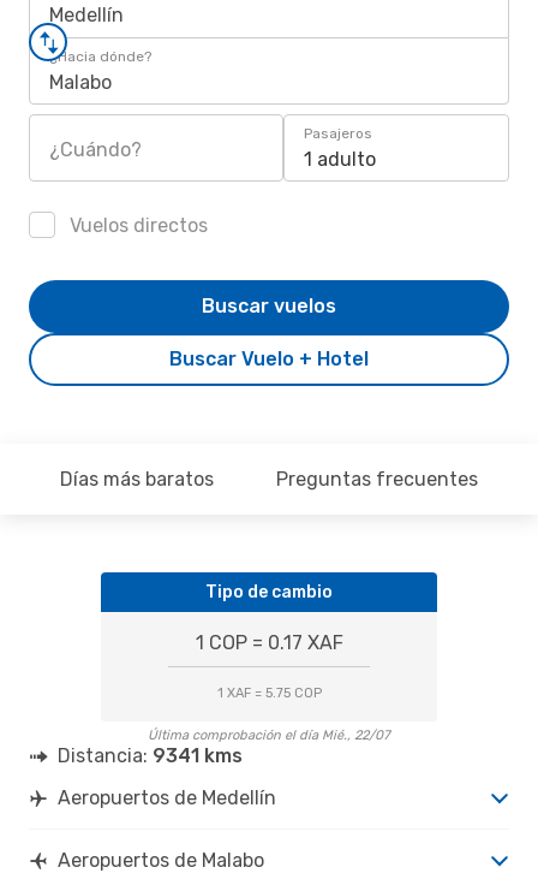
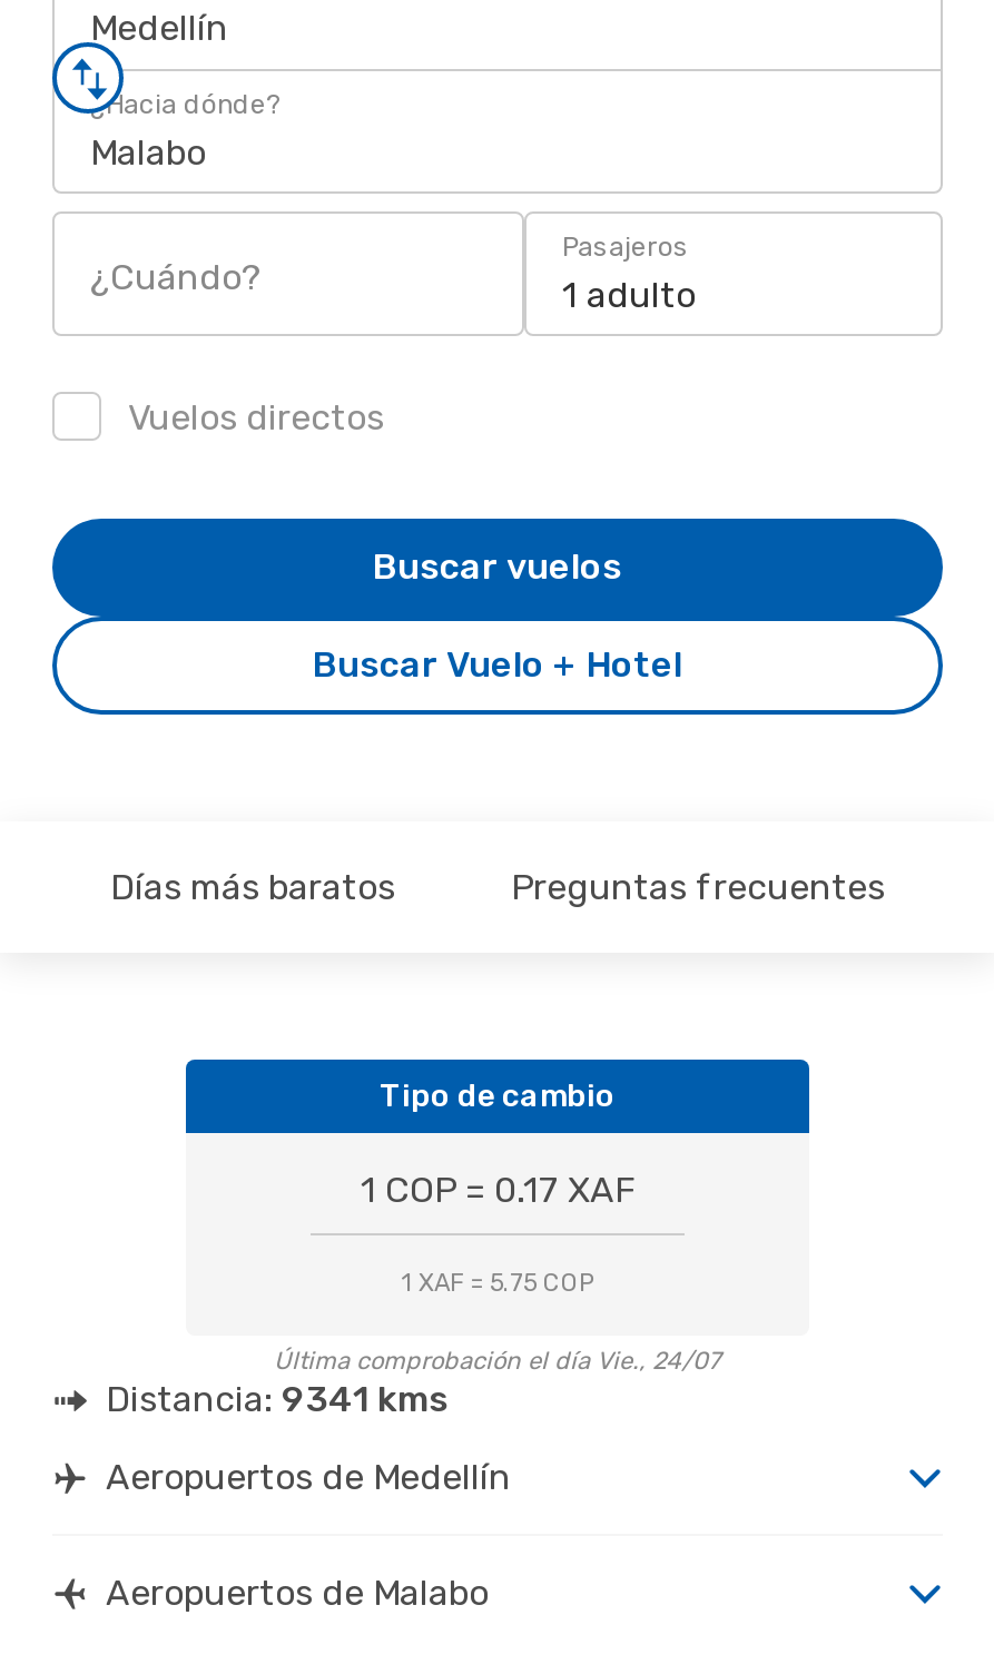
[148,727,390,743] Última comprobación el día Mié., 22/07 -> [274,1346,721,1375] Última comprobación el día Vie., 24/07

